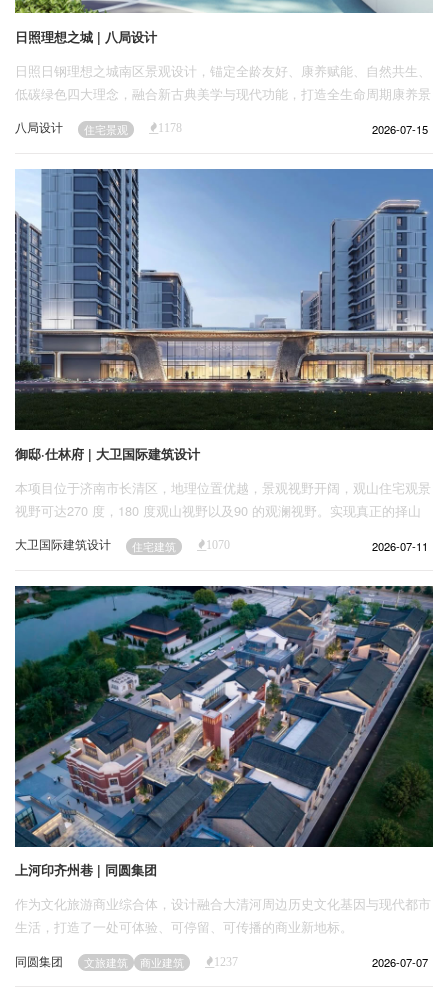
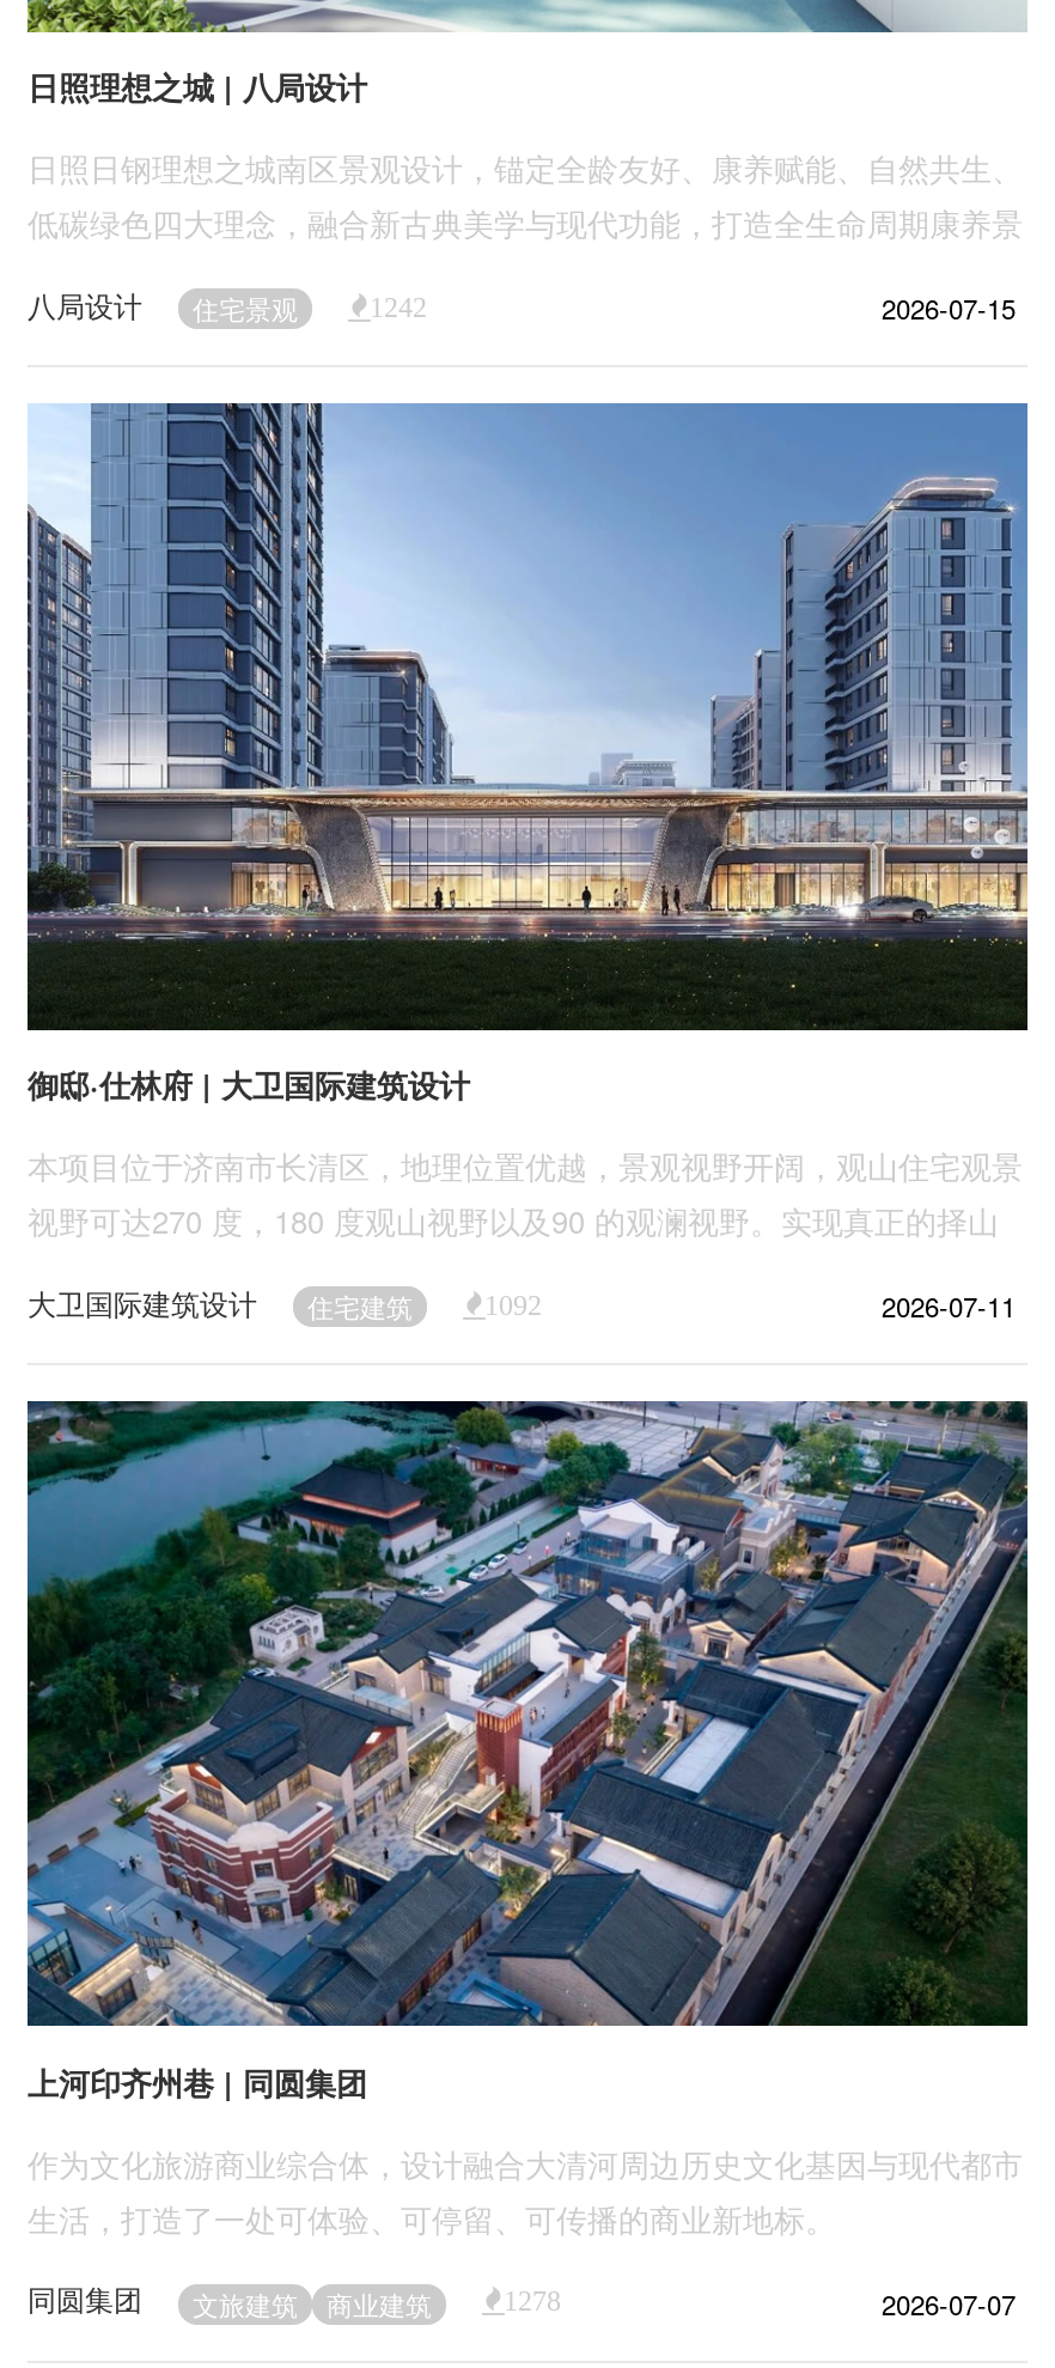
[158,122,182,134] 1178 -> [370,293,427,322] 1242
[206,539,230,551] 1070 -> [484,1290,542,1319] 1092
[214,956,238,968] 1237 -> [504,2288,561,2316] 1278

